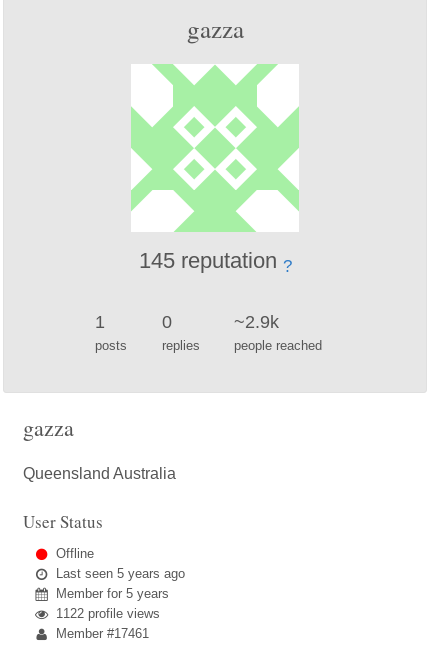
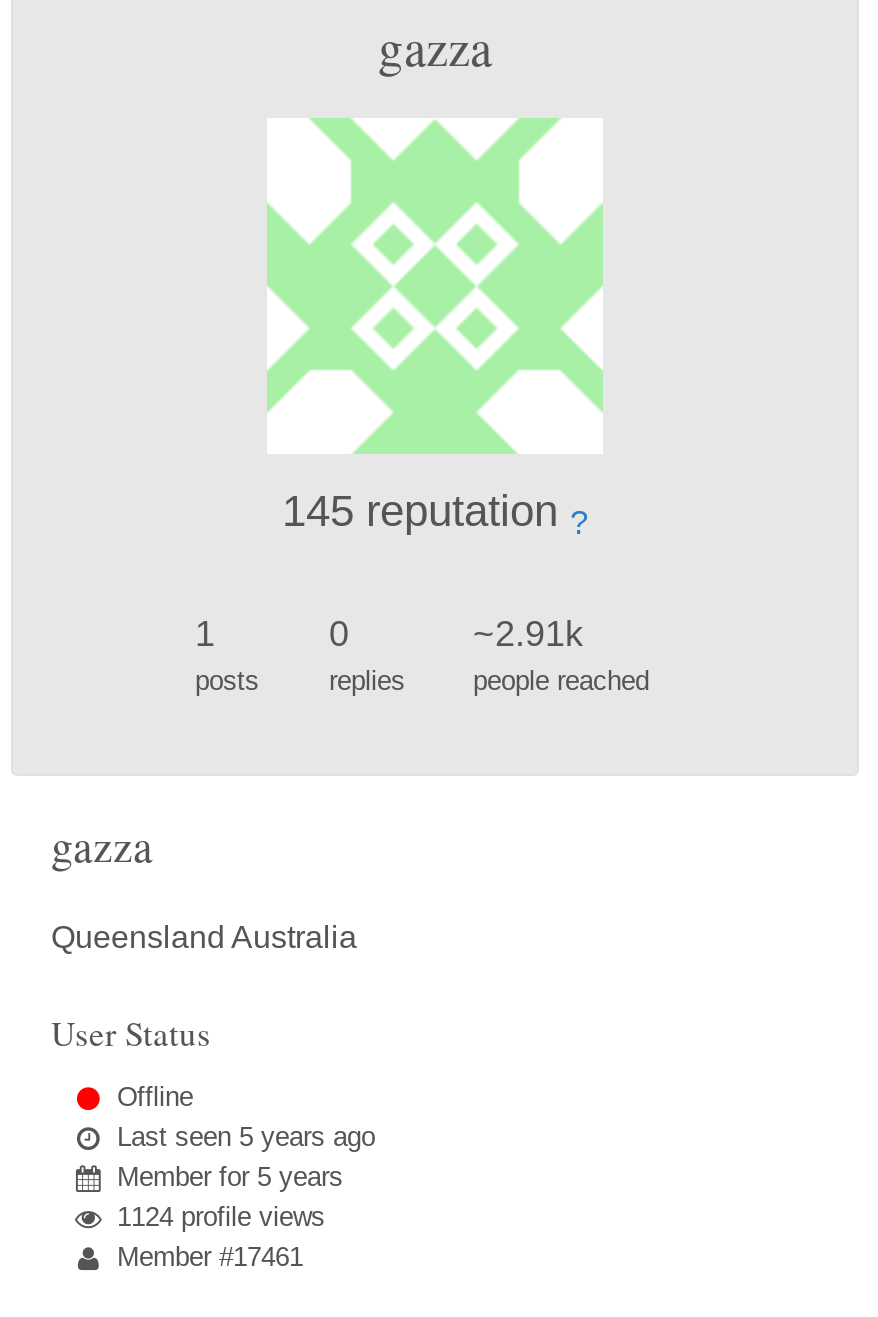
[234,311,279,331] ~2.9k -> [473,613,583,653] ~2.91k
[56,606,160,621] 1122 profile views -> [117,1201,325,1231] 1124 profile views

